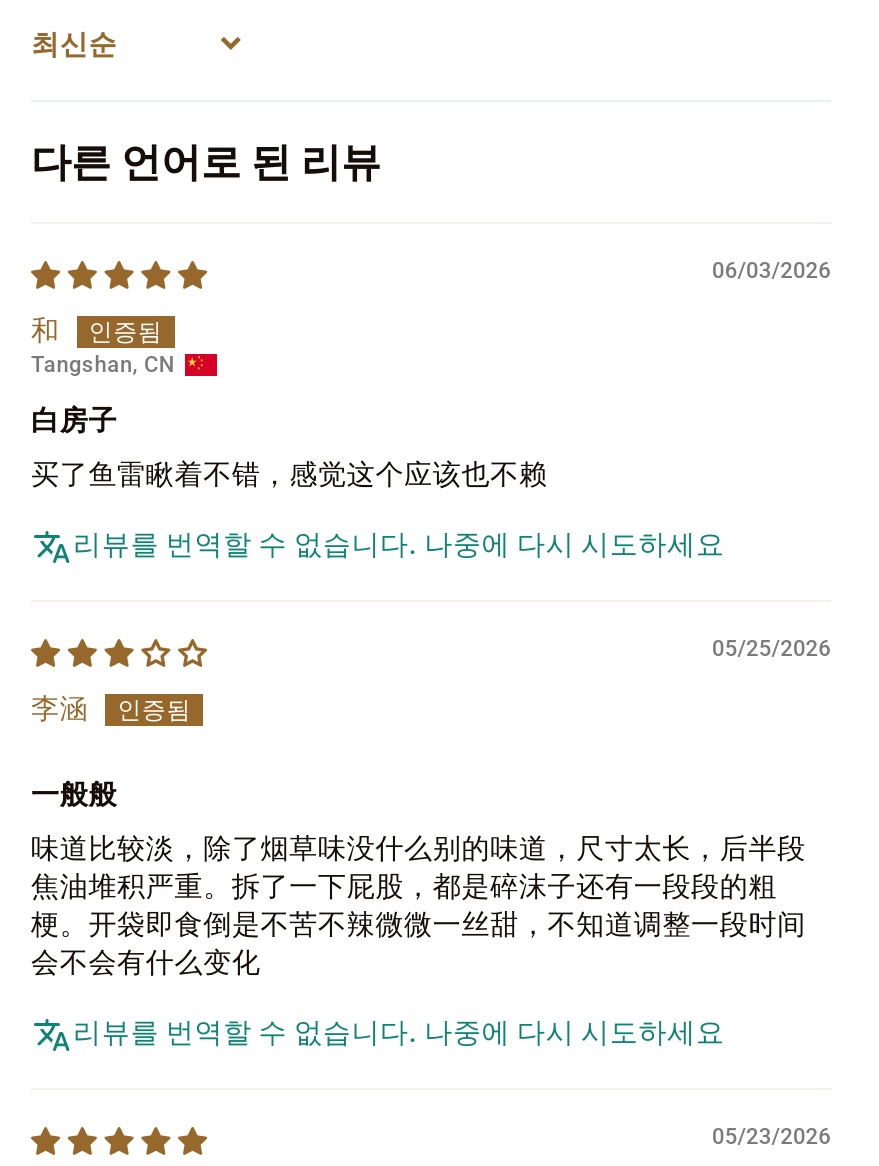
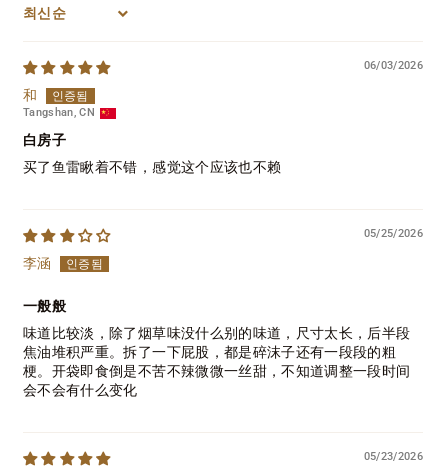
[31,137,381,185] 다른 언어로 된 리뷰 -> none
[73,528,725,560] 리뷰를 번역할 수 없습니다. 나중에 다시 시도하세요 -> none
[73,1016,725,1048] 리뷰를 번역할 수 없습니다. 나중에 다시 시도하세요 -> none

